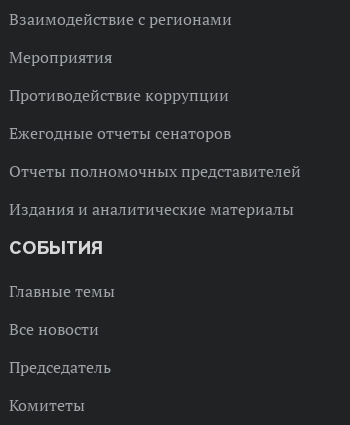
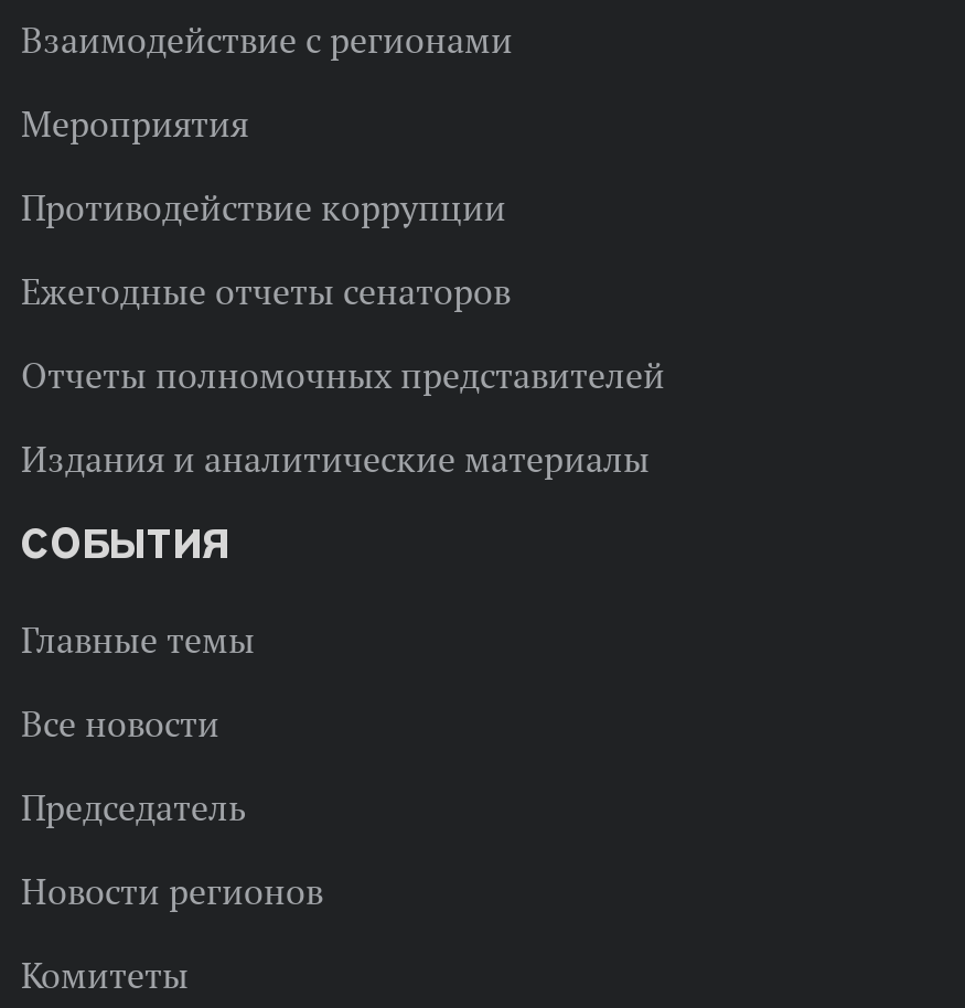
none -> [21,869,323,913] Новости регионов

